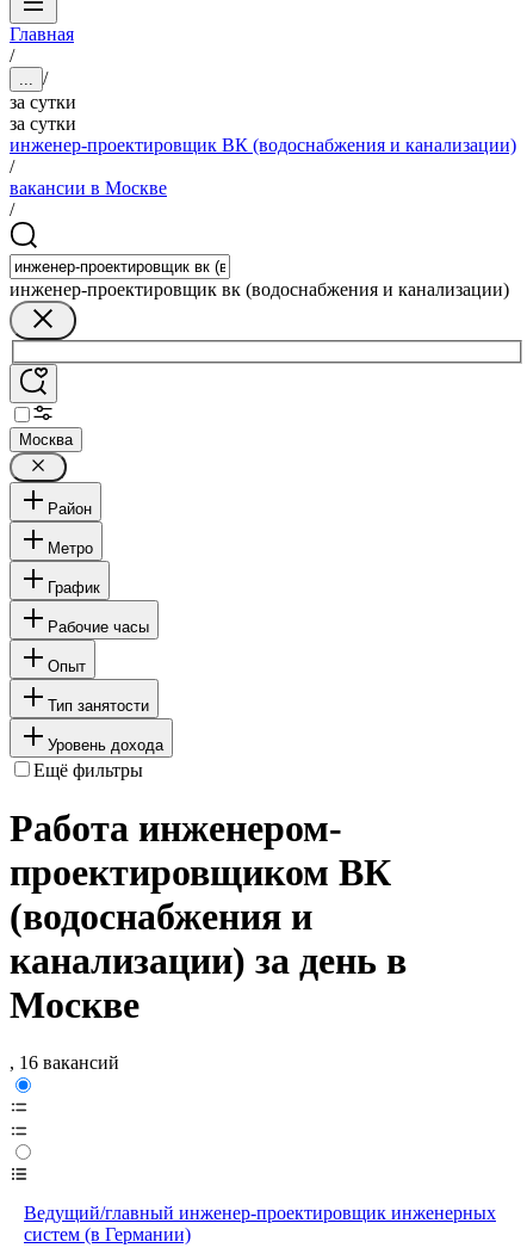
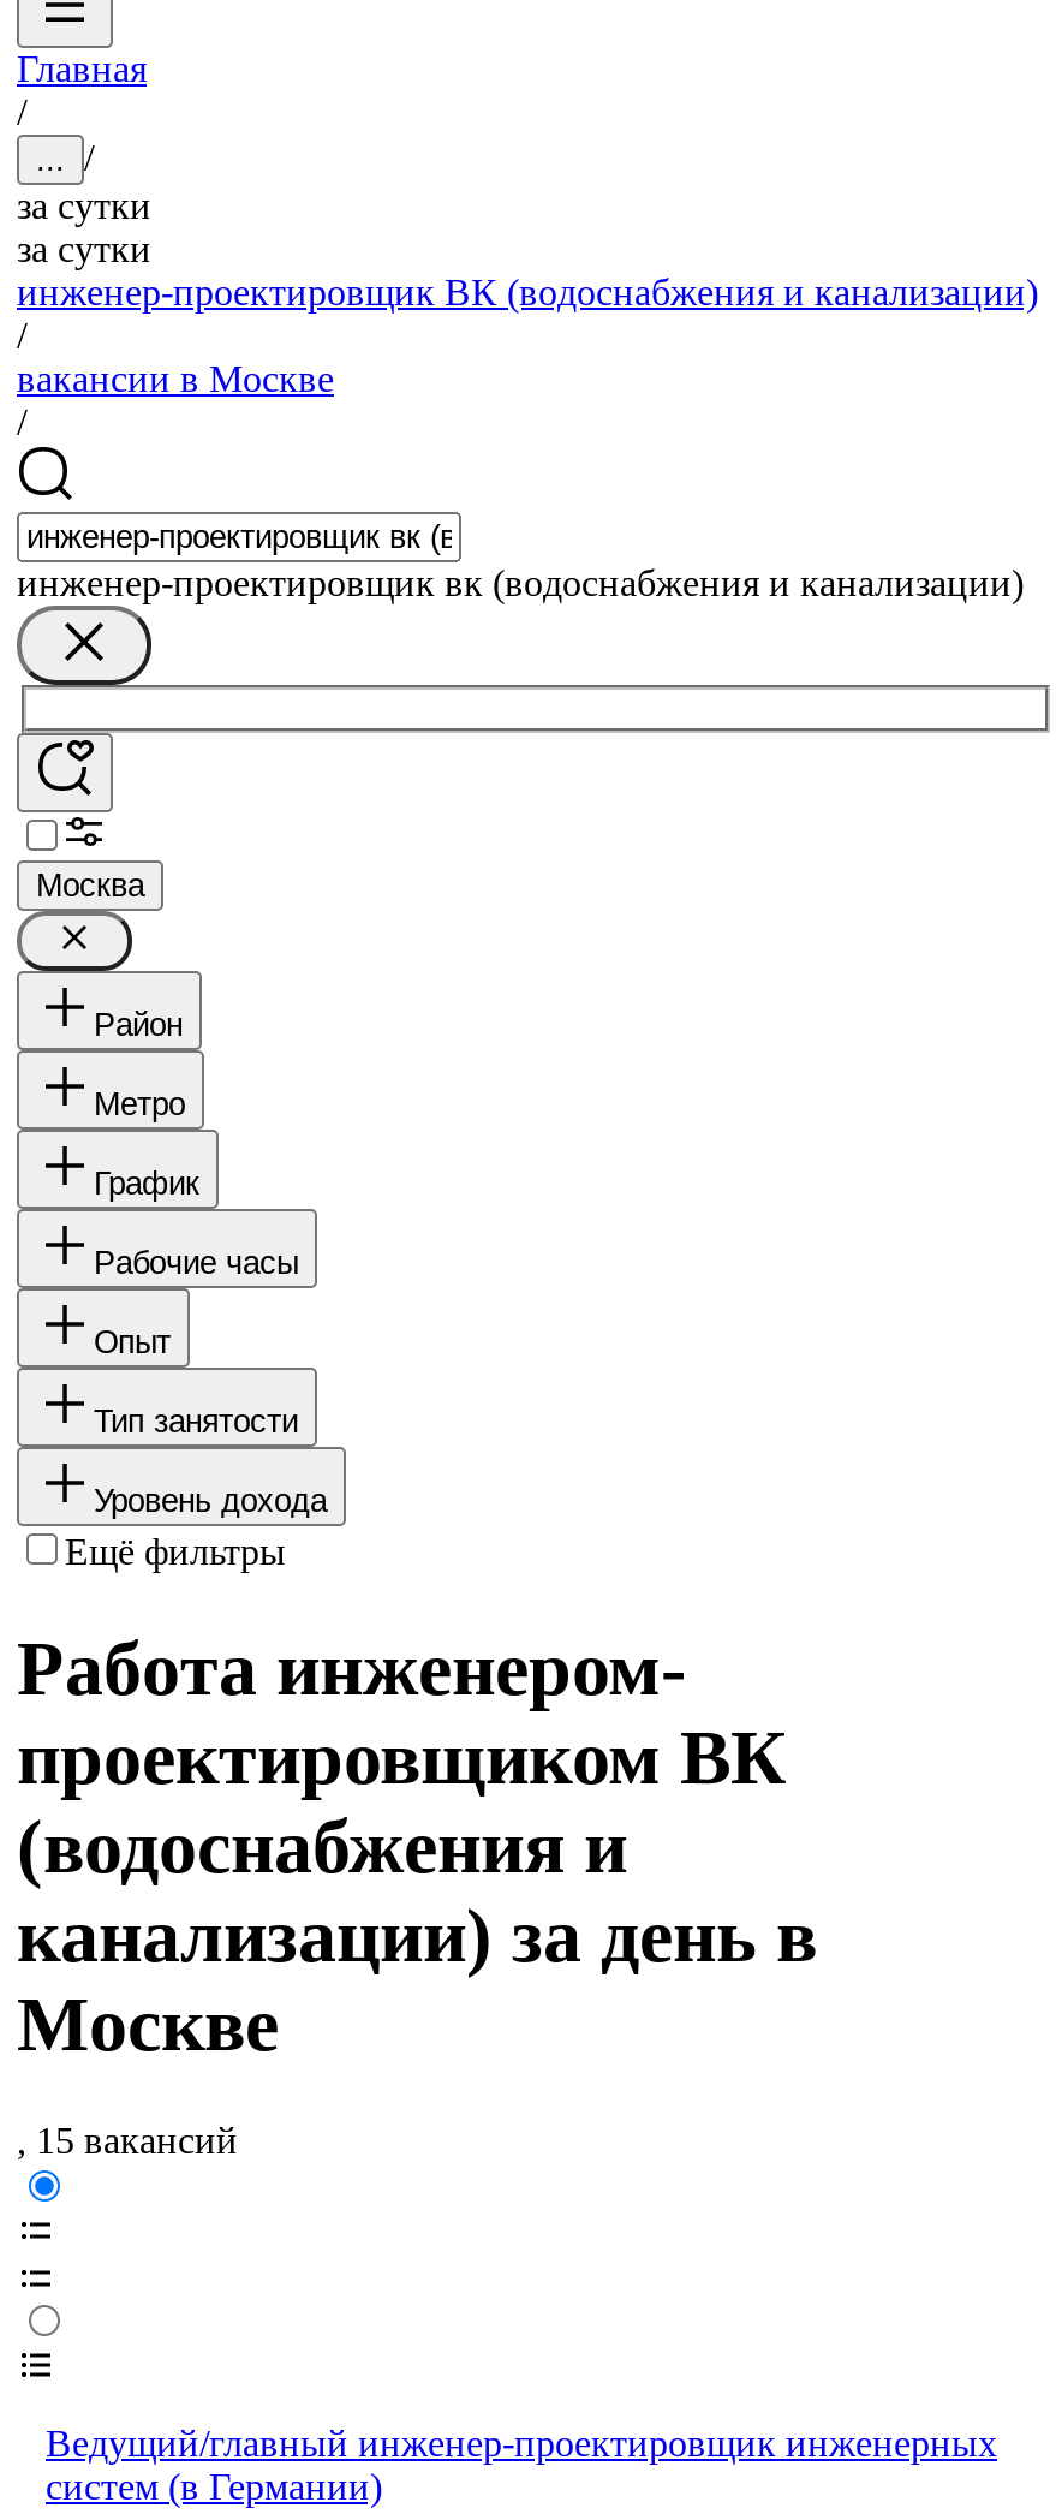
[10,1053,119,1073] , 16 вакансий -> [17,2121,238,2162] , 15 вакансий

